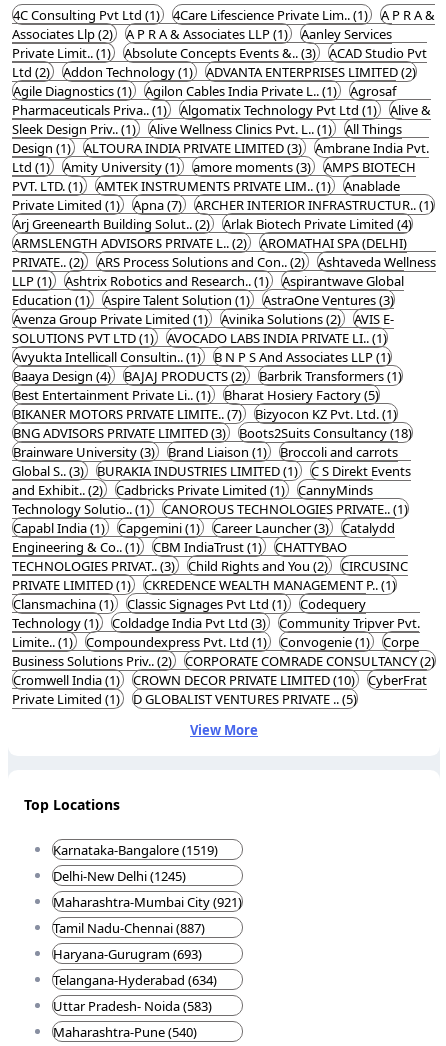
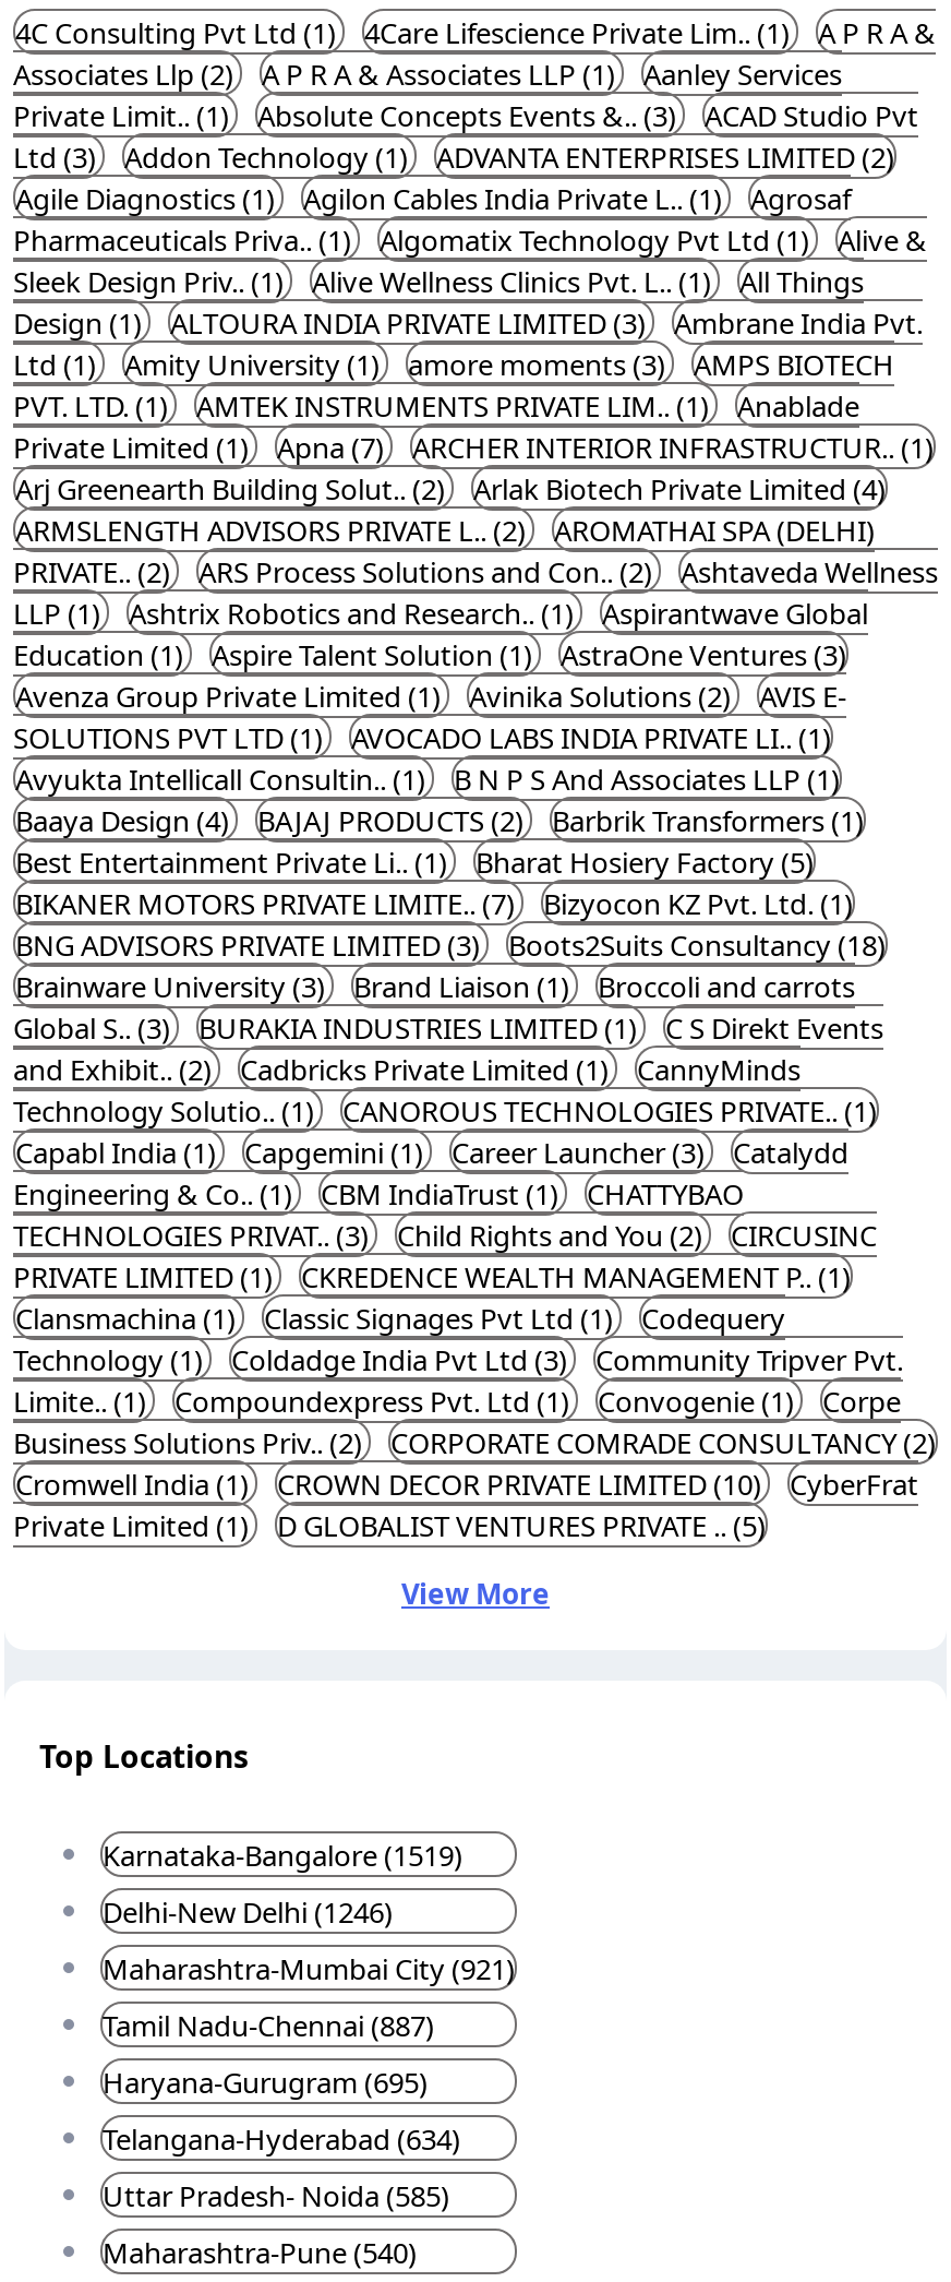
[12,63,416,81] Ltd (2) Addon Technology (1) ADVANTA ENTERPRISES LIMITED (2) -> [13,137,894,176] Ltd (3) Addon Technology (1) ADVANTA ENTERPRISES LIMITED (2)
[53,867,186,885] Delhi-New Delhi (1245) -> [103,1893,393,1932] Delhi-New Delhi (1246)
[53,945,202,963] Haryana-Gurugram (693) -> [103,2063,428,2102] Haryana-Gurugram (695)
[53,997,212,1015] Uttar Pradesh- Noida (583) -> [103,2176,449,2216] Uttar Pradesh- Noida (585)

